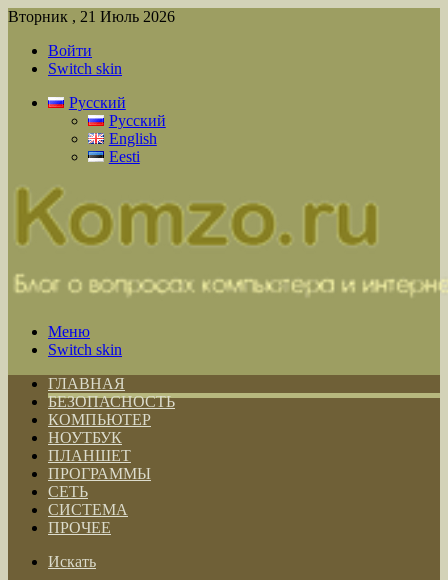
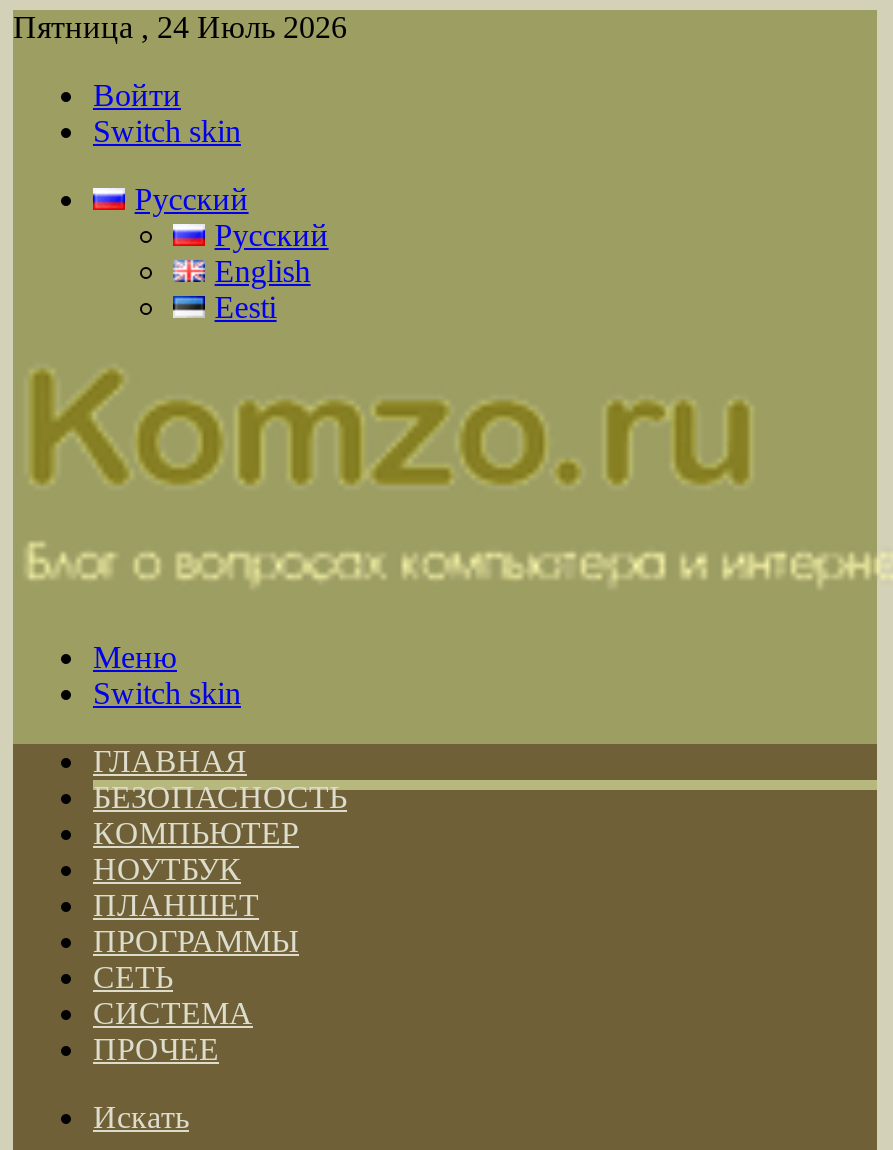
[8,8,175,25] Вторник , 21 Июль 2026 -> [13,10,347,44] Пятница , 24 Июль 2026

